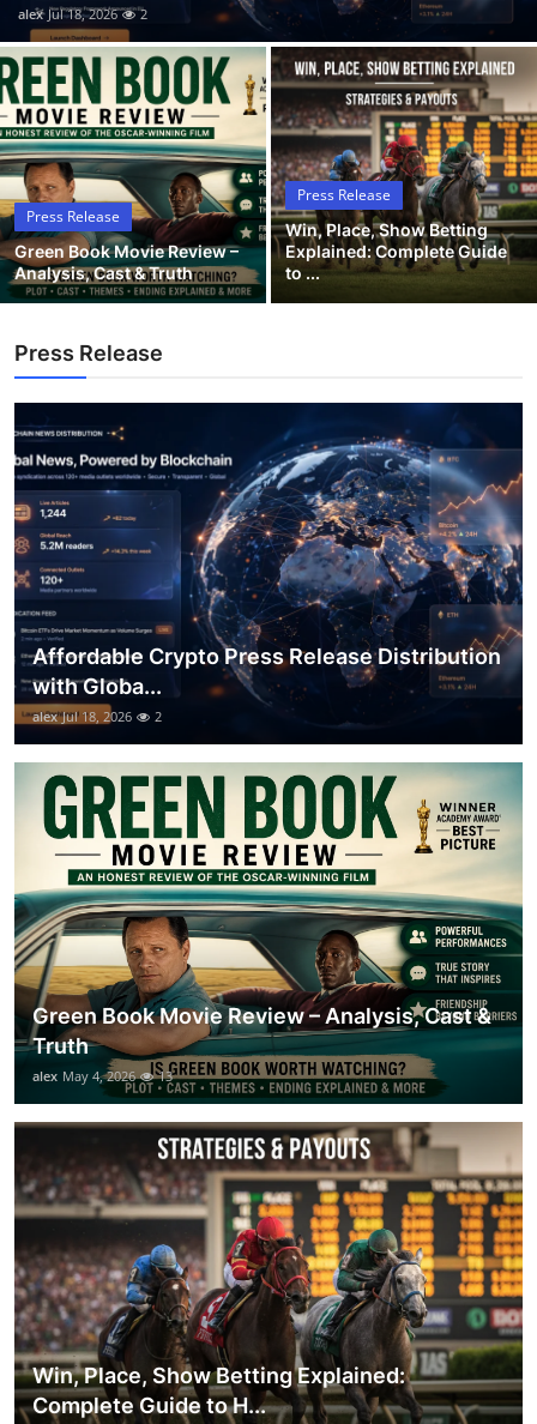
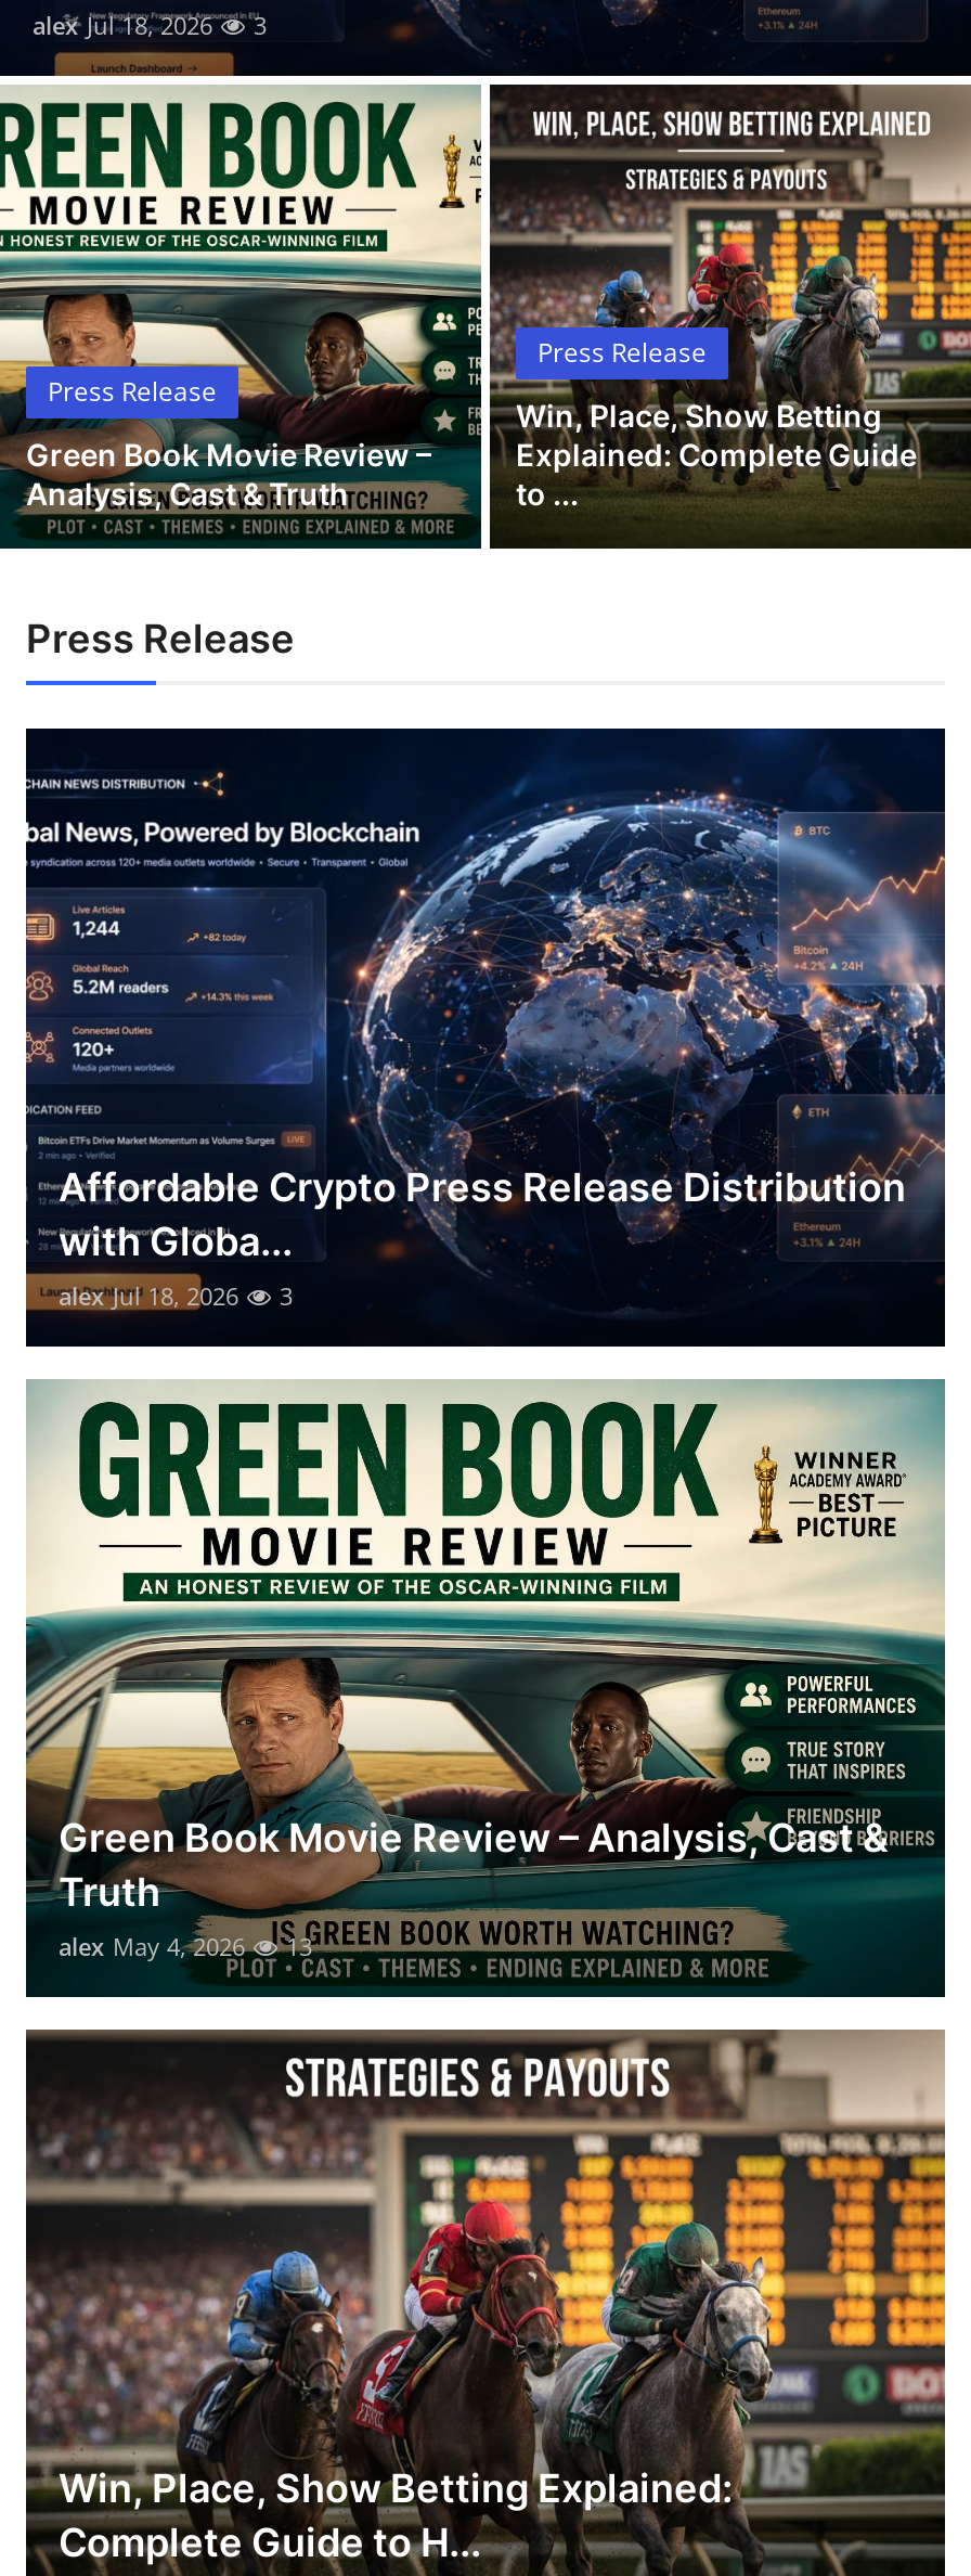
[137,5,147,23] 2 -> [247,9,267,41] 3
[151,707,162,725] 2 -> [273,1279,293,1312] 3

